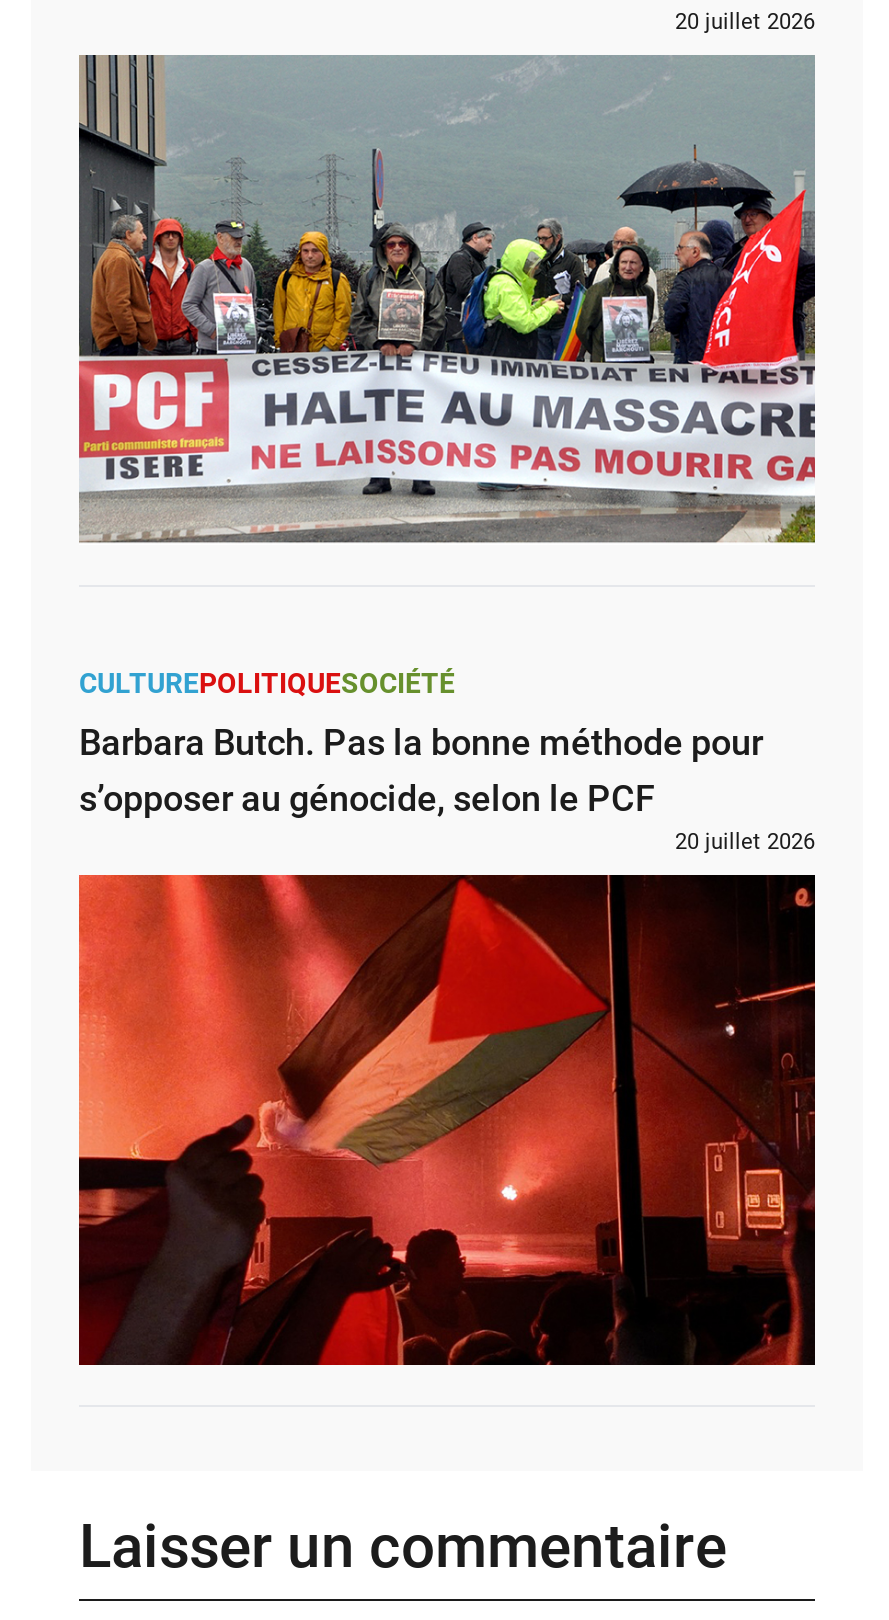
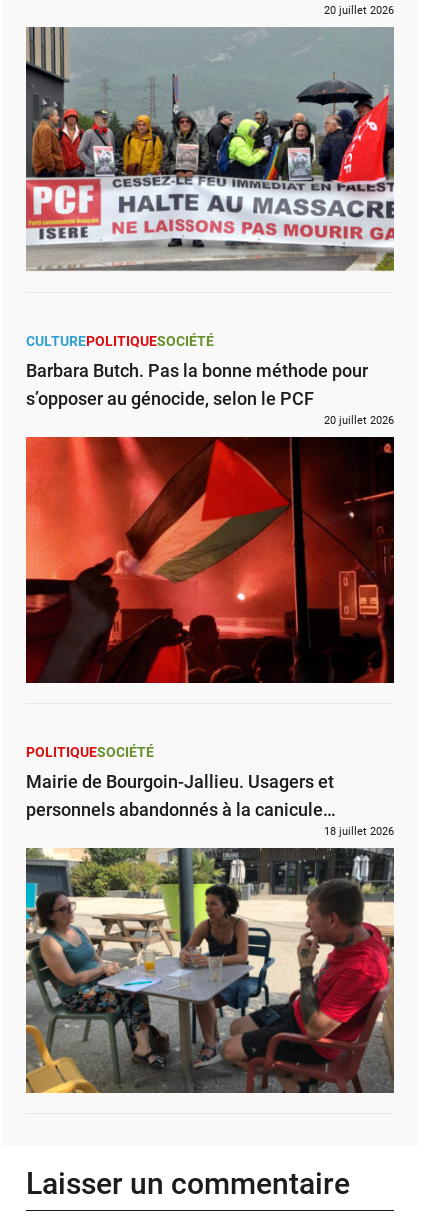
none -> [25,847,395,1094] [image]
none -> [26,744,394,838] POLITIQUESOCIÉTÉ | Mairie de Bourgoin-Jallieu. Usagers et | personnels abandonnés à la canicule… | 18 juillet 2026

